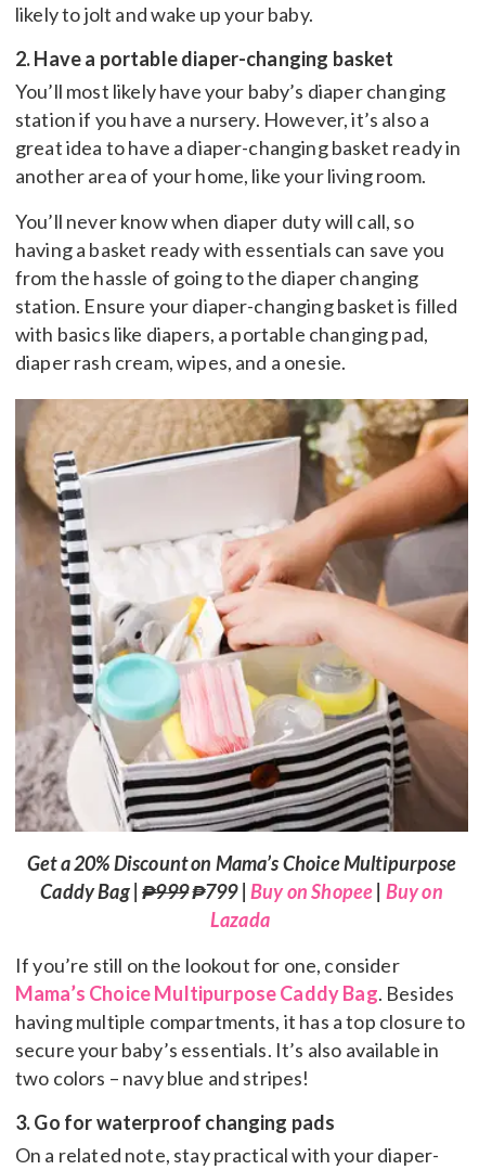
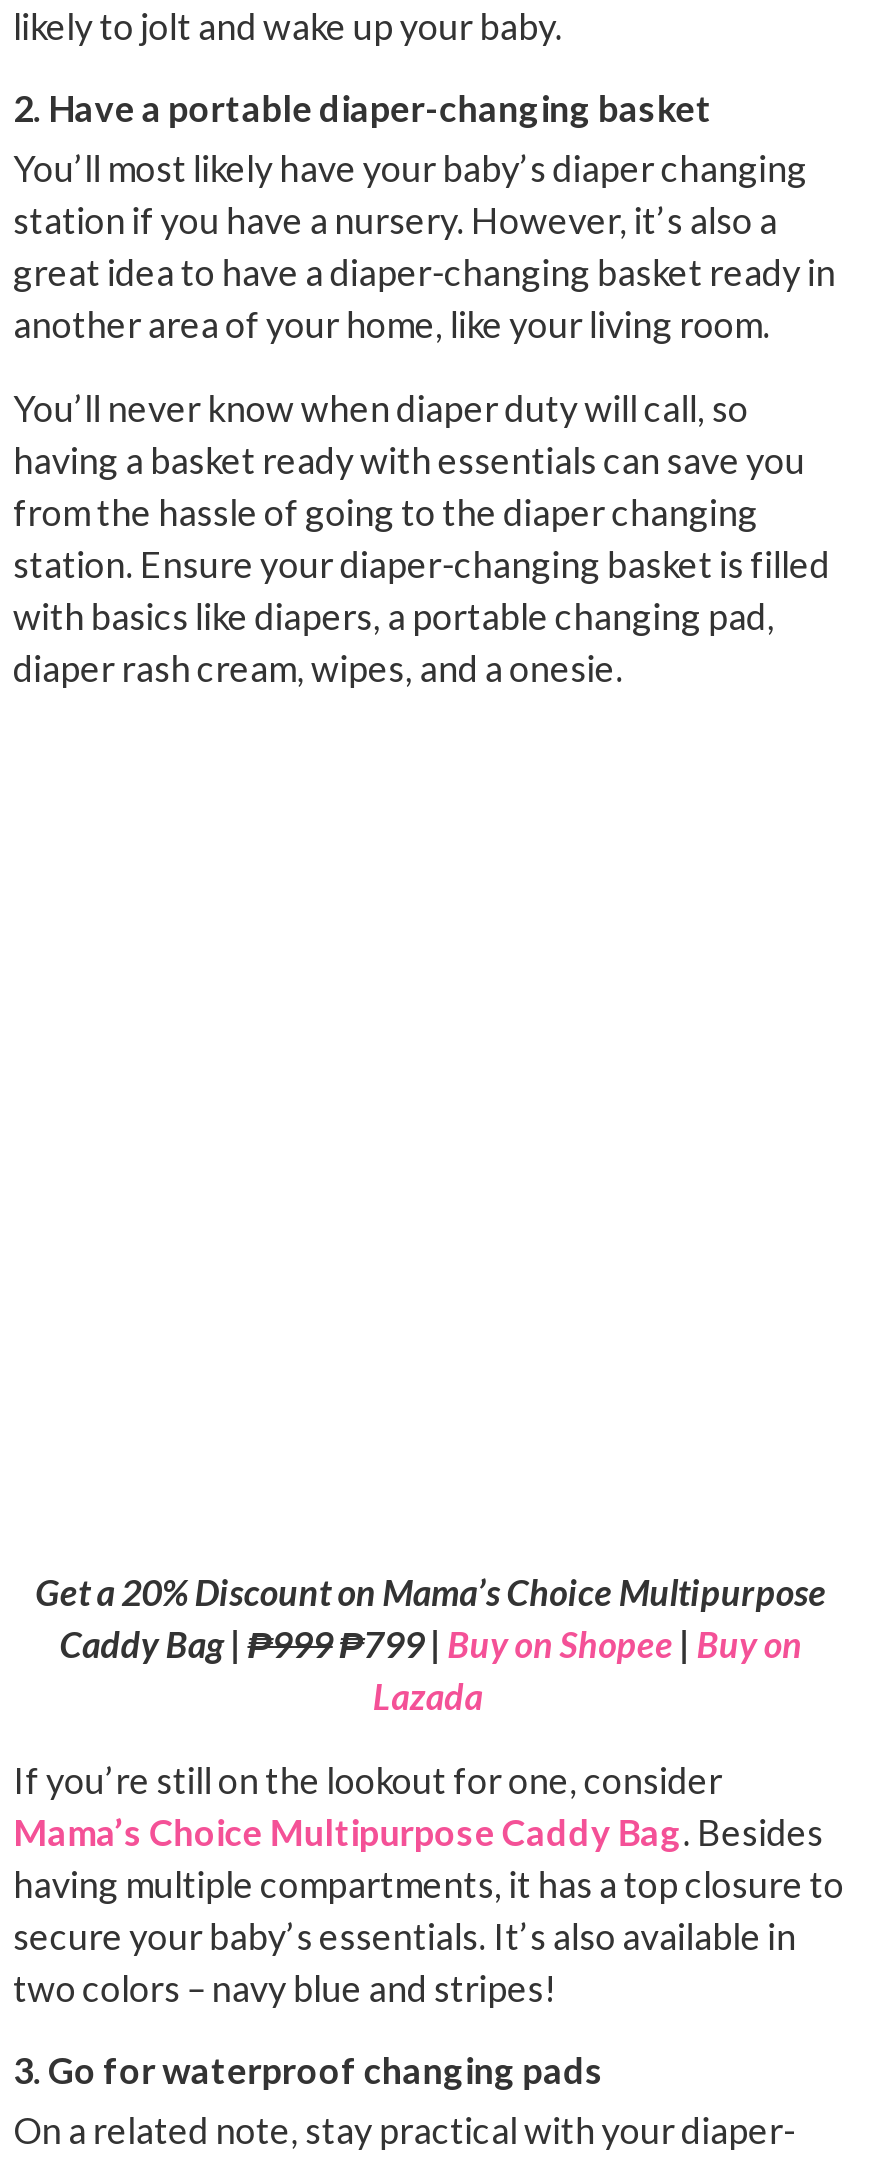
[14,398,469,833] [image] -> none

